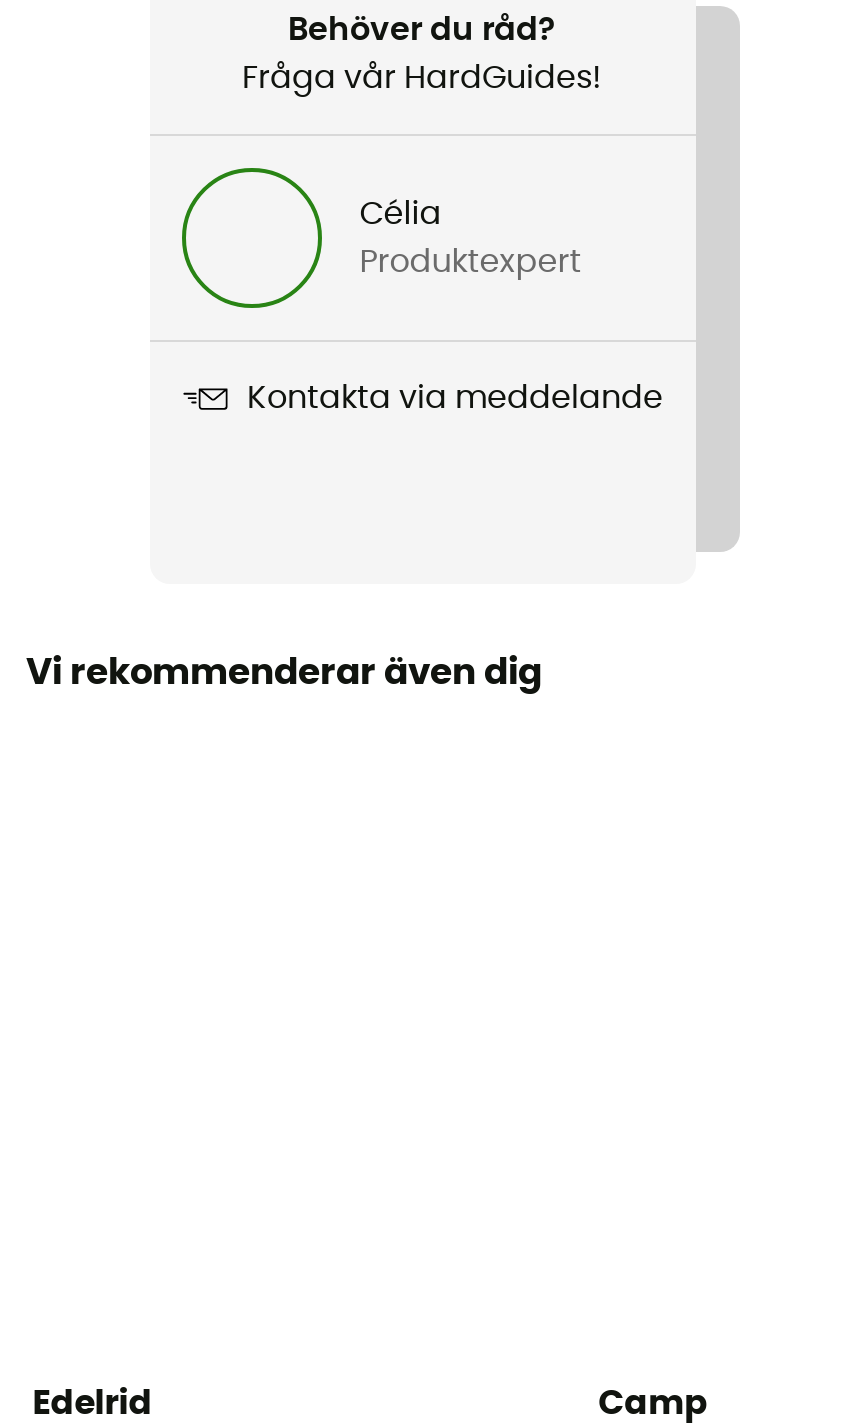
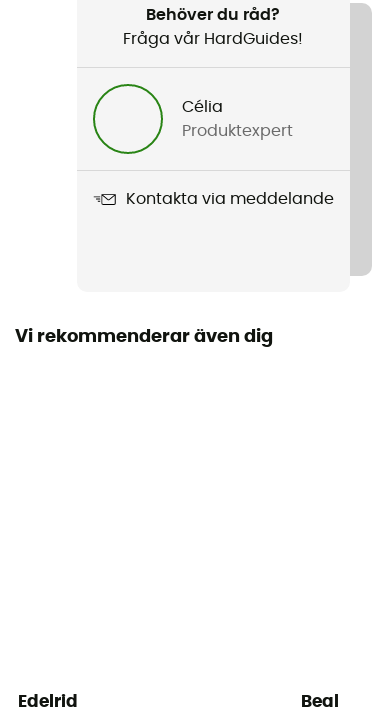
[598,1385,708,1419] Camp -> [301,693,339,710] Beal

